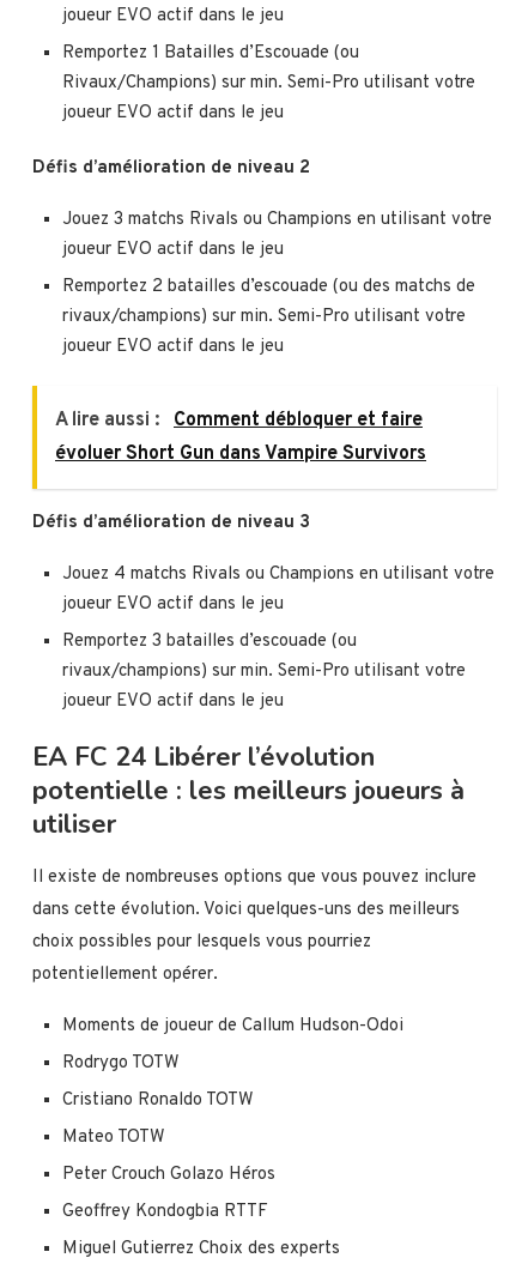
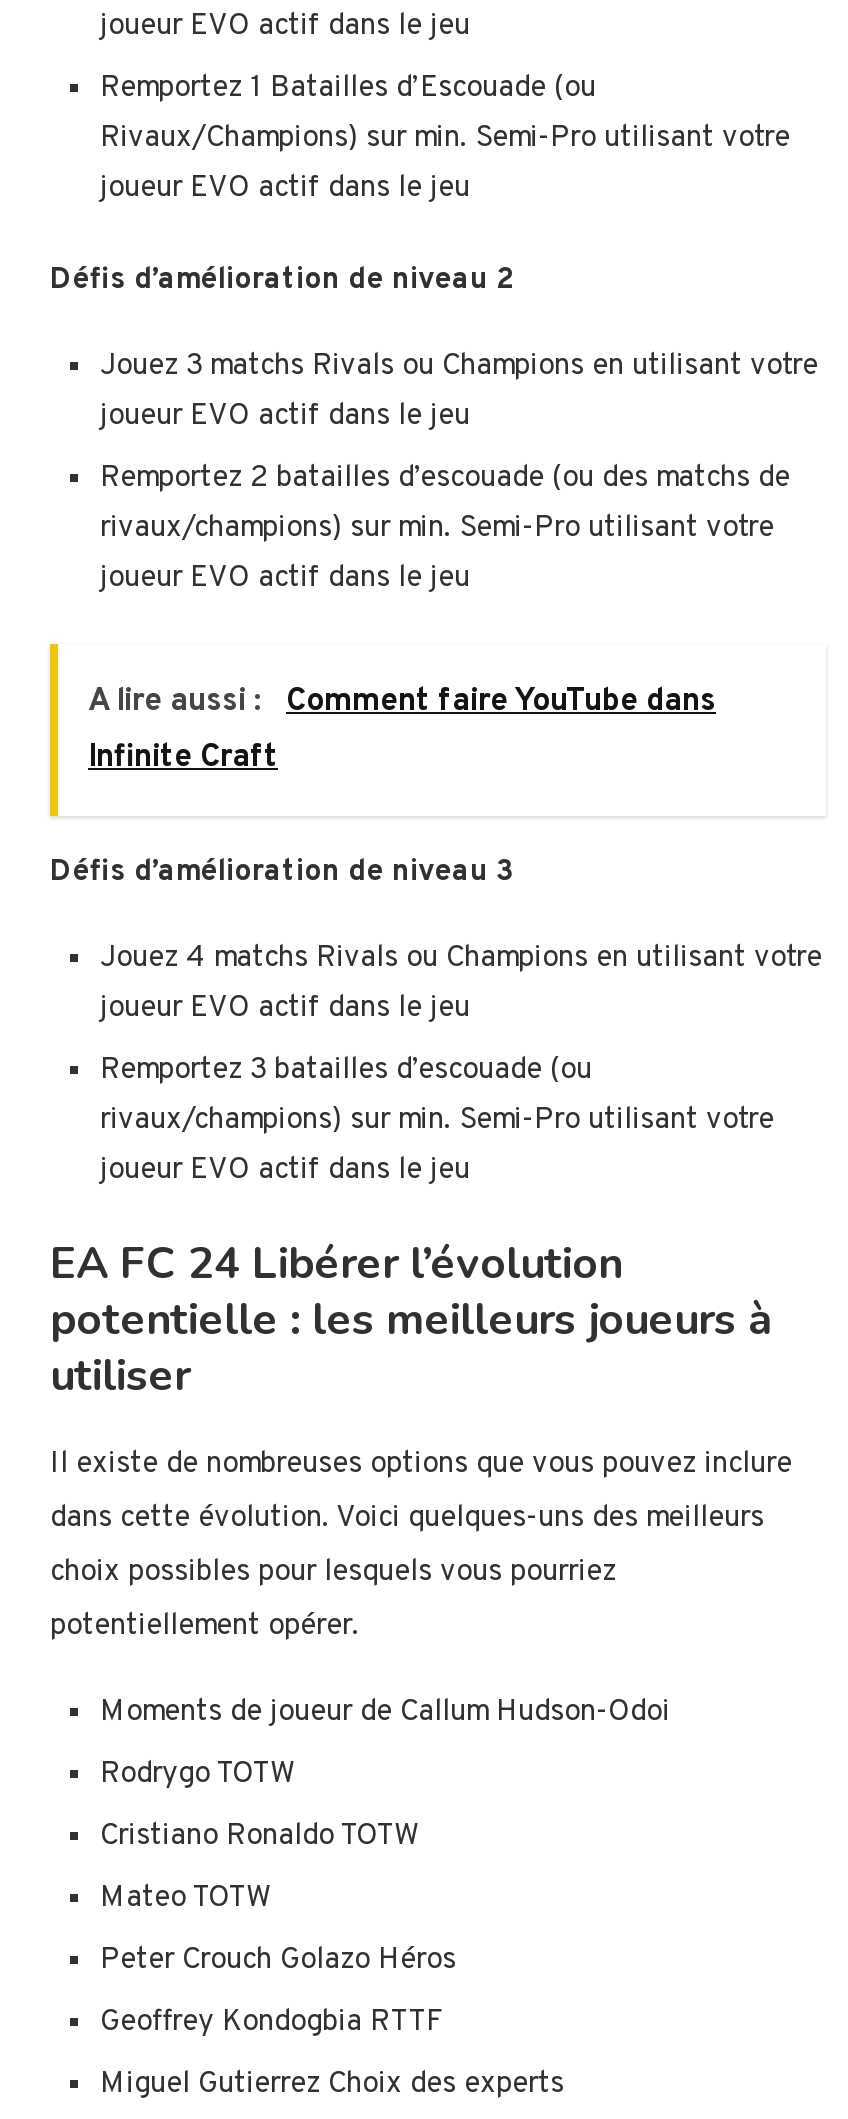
[55,408,426,466] A lire aussi : Comment débloquer et faire | évoluer Short Gun dans Vampire Survivors -> [88,681,716,777] A lire aussi : Comment faire YouTube dans | Infinite Craft

